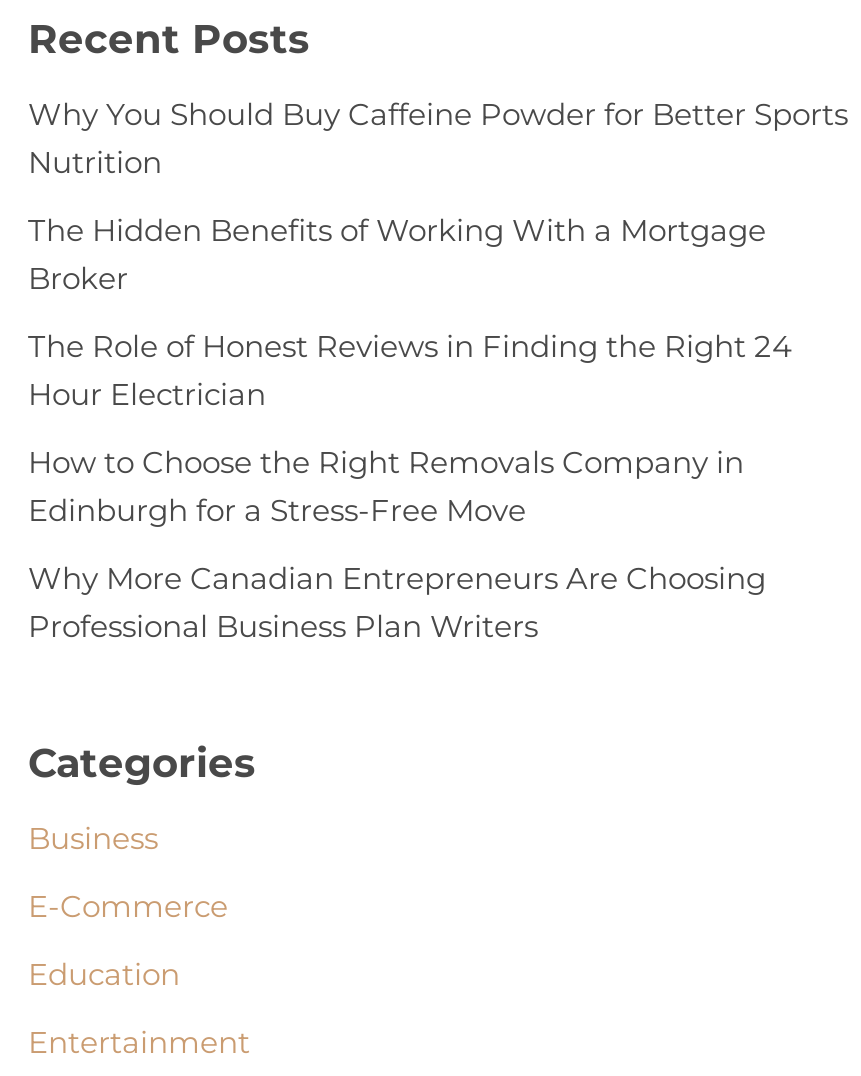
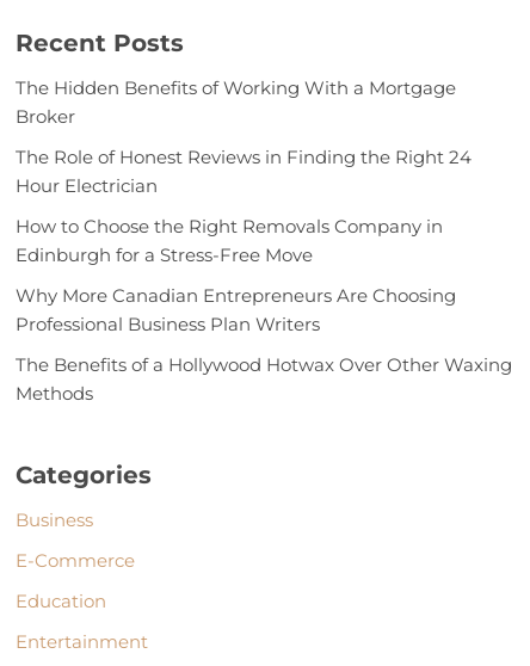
[28,95,848,181] Why You Should Buy Caffeine Powder for Better Sports | Nutrition -> none
moved [28,211,792,645] -> [16,77,472,336]: The Hidden Benefits of Working With a Mortgage | Broker | The Role of Honest Reviews in Finding the Right 24 | Hour Electrician | How to Choose the Right Removals Company in | Edinburgh for a Stress-Free Move | Why More Canadian Entrepreneurs Are Choosing | Professional Business Plan Writers
none -> [16,353,512,405] The Benefits of a Hollywood Hotwax Over Other Waxing | Methods

